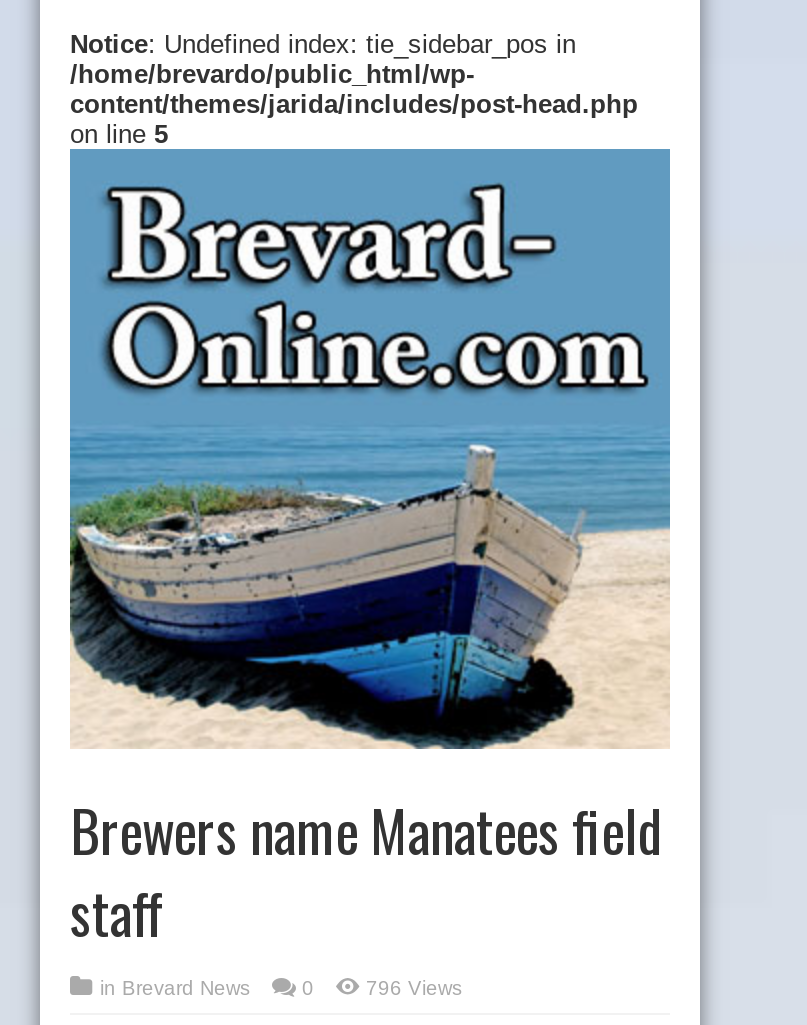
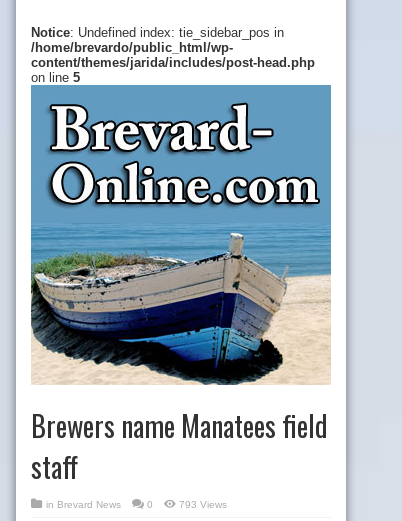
[366,977,462,999] 796 Views -> [179,499,227,510] 793 Views

